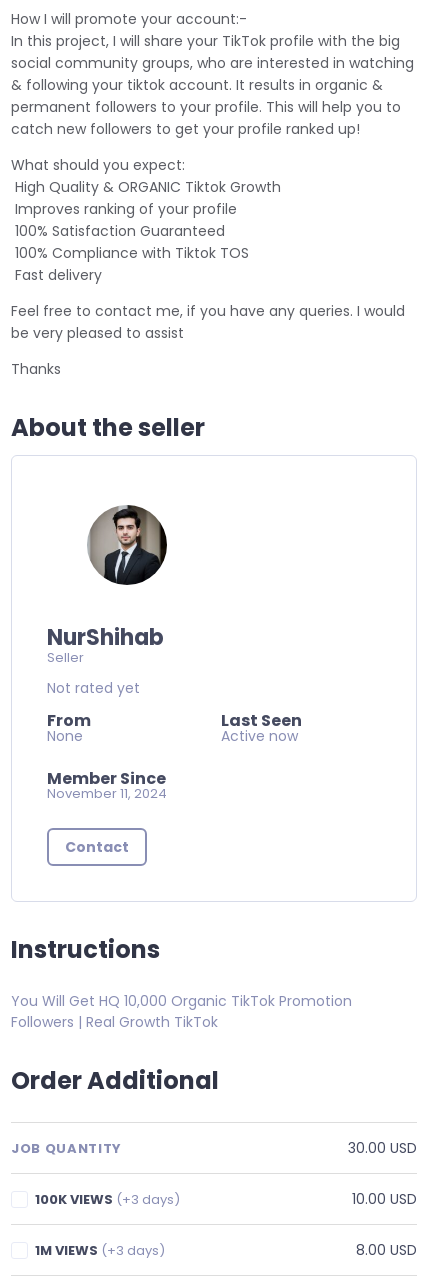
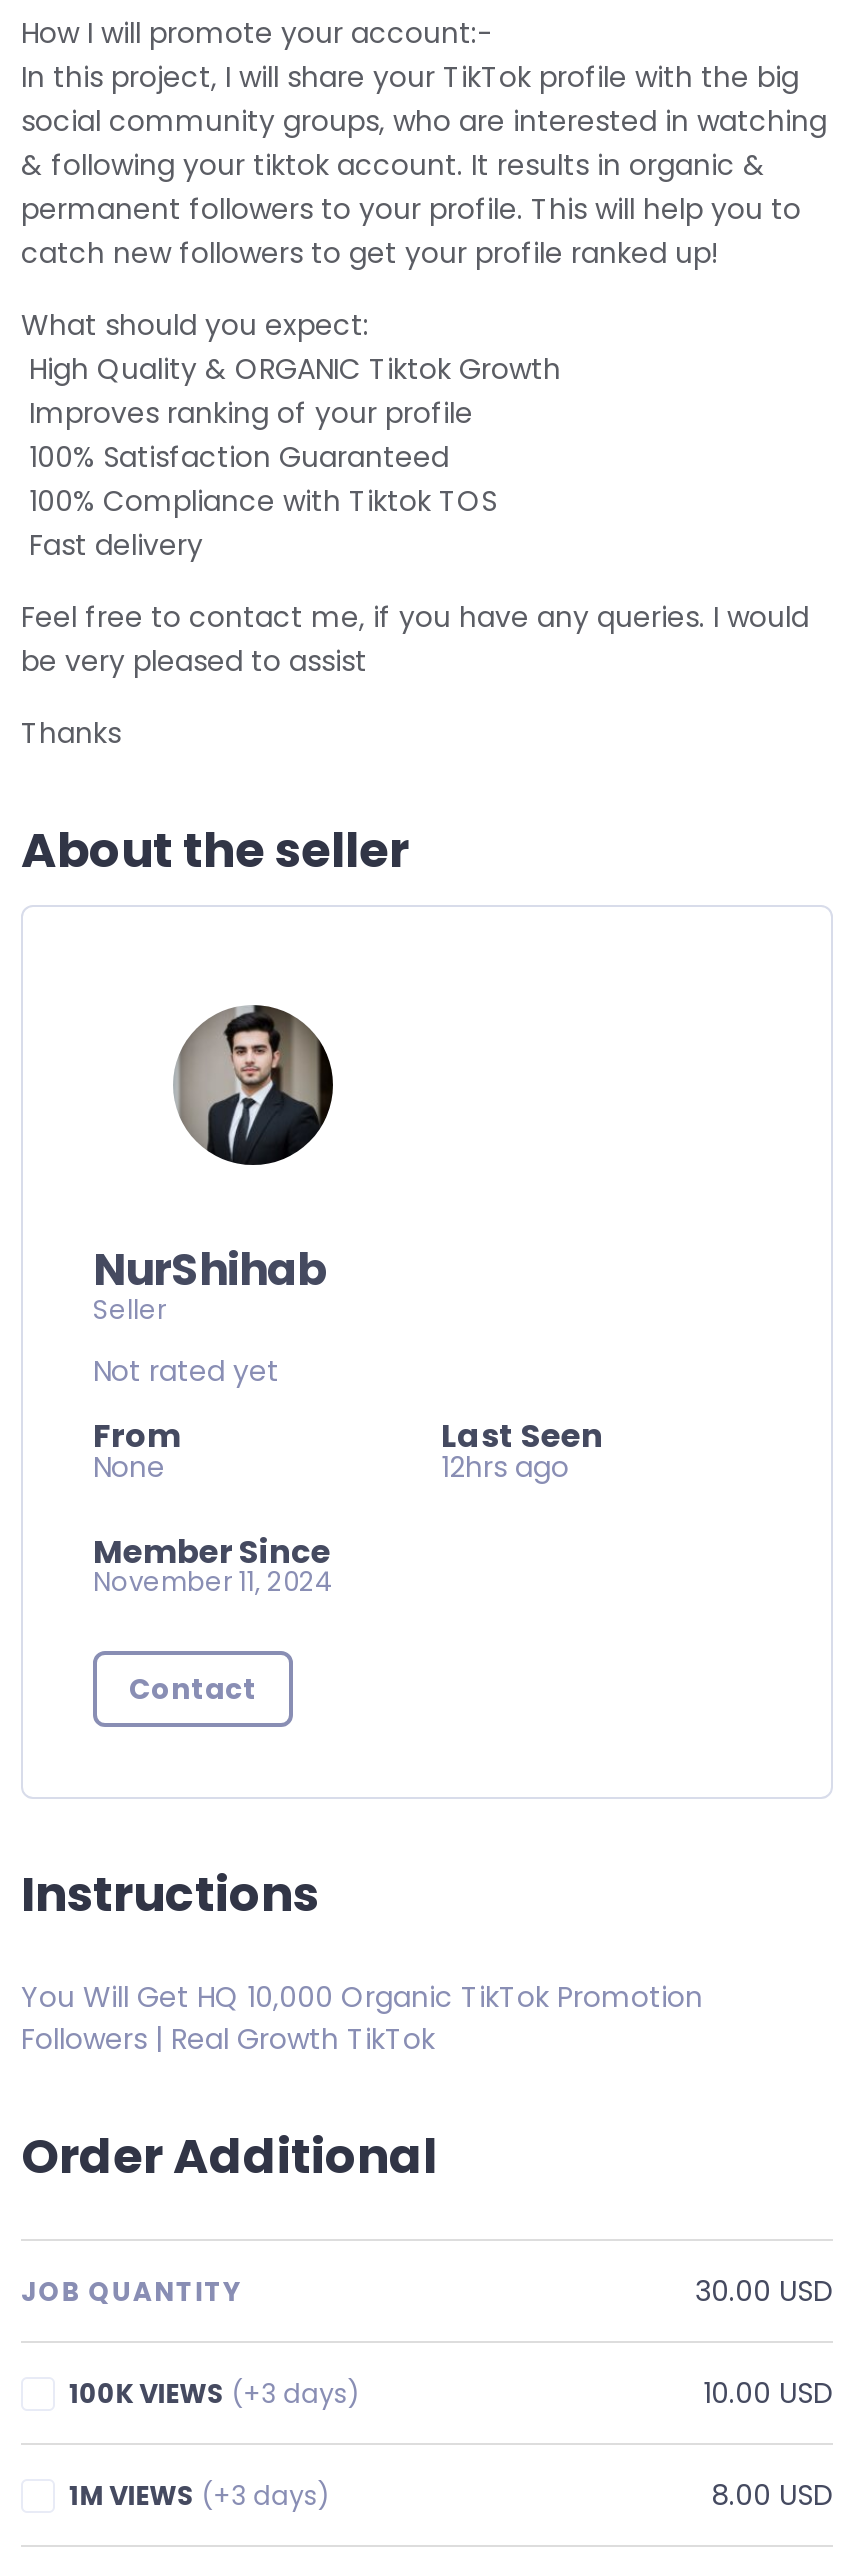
[221,726,298,746] Active now -> [441,1447,569,1487] 12hrs ago

